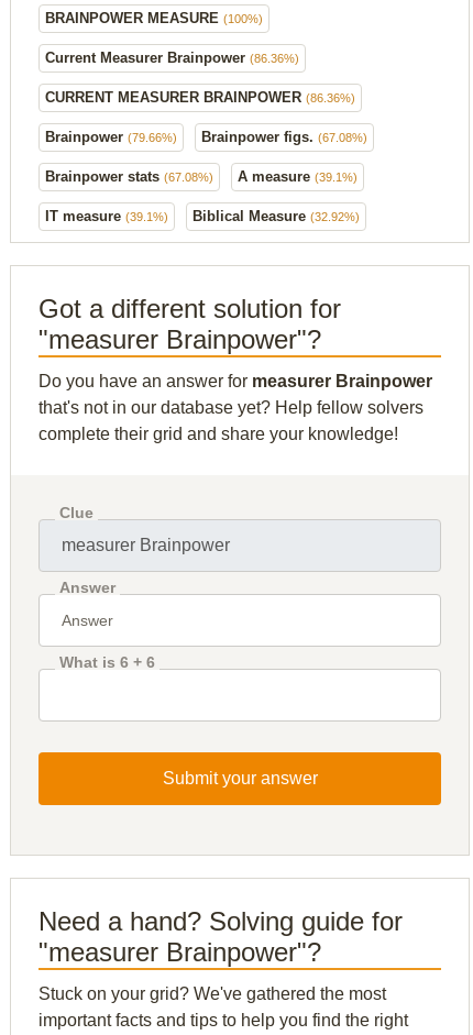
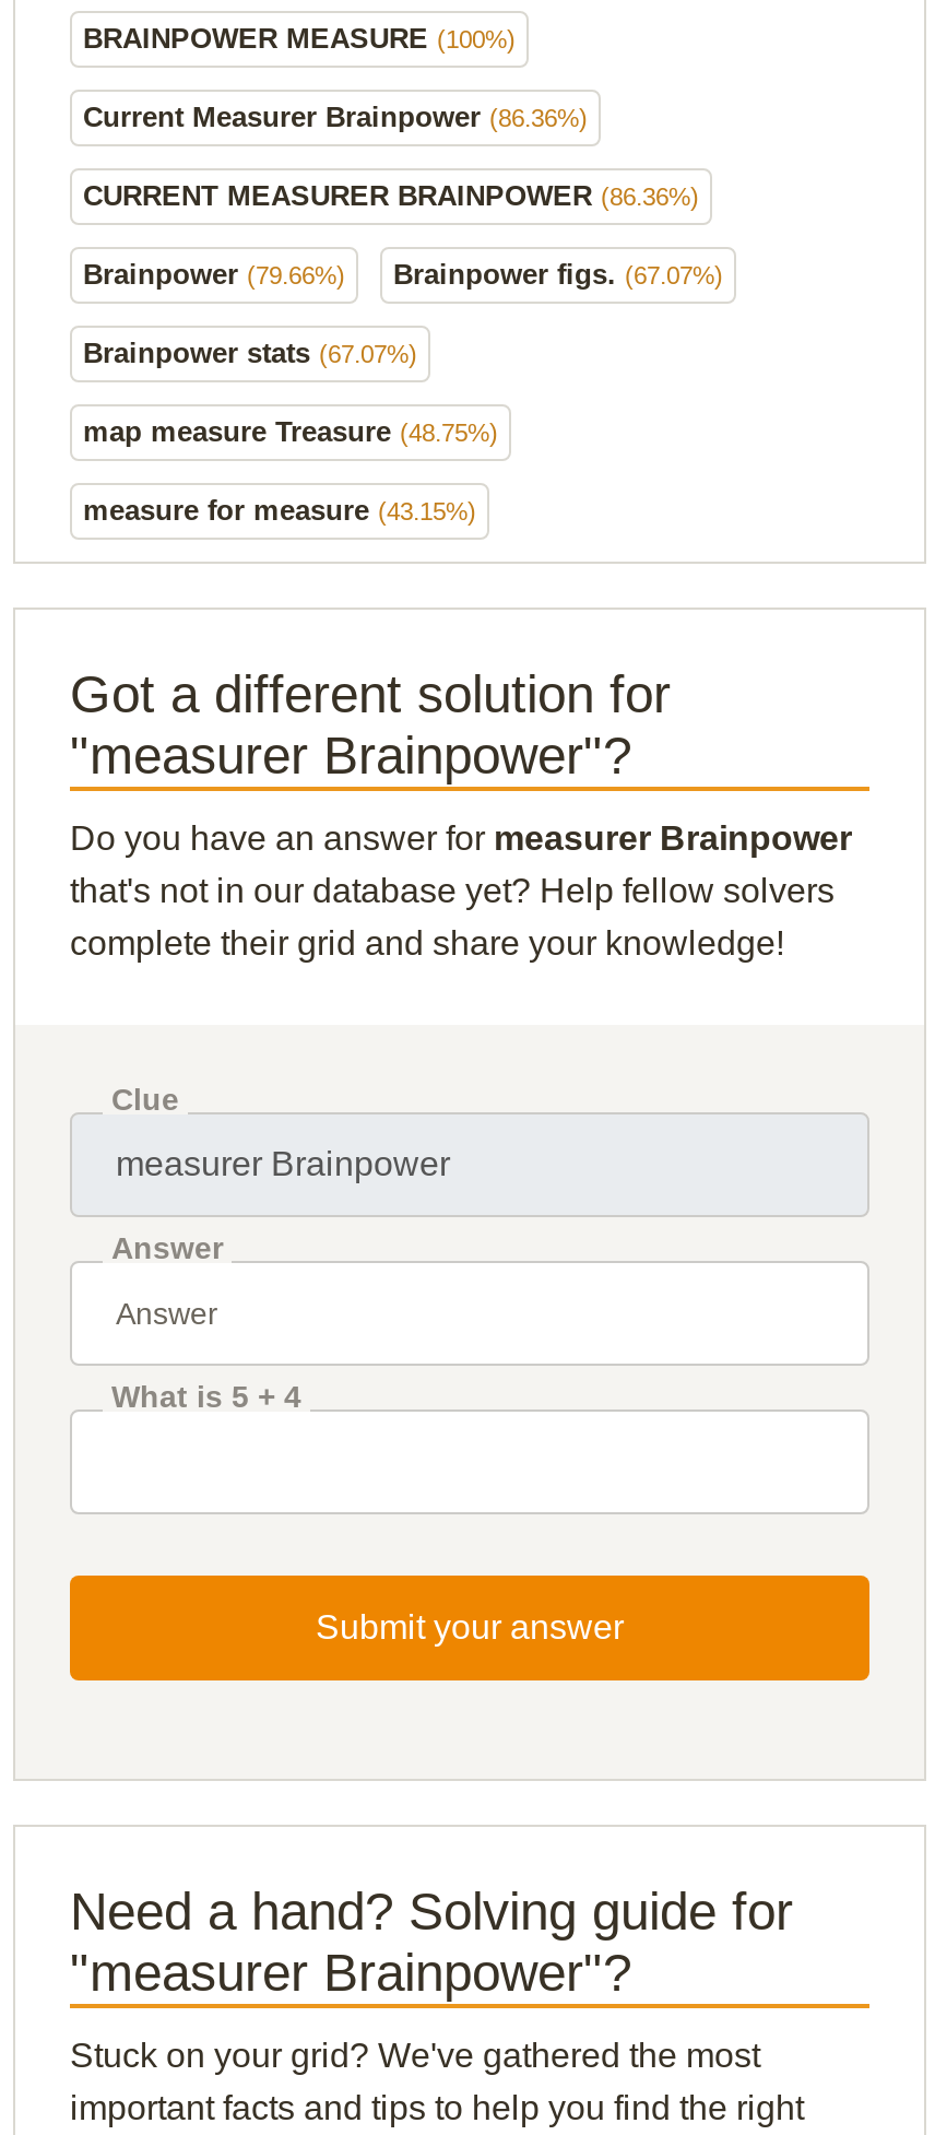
[45,128,367,224] Brainpower figs. (67.08%) | Brainpower stats (67.08%) | A measure (39.1%) | IT measure (39.1%) | Biblical Measure (32.92%) -> [83,257,723,526] Brainpower figs. (67.07%) | Brainpower stats (67.07%) | map measure Treasure (48.75%) | measure for measure (43.15%)
[59,653,155,670] What is 6 + 6 -> [111,1378,301,1413] What is 5 + 4

